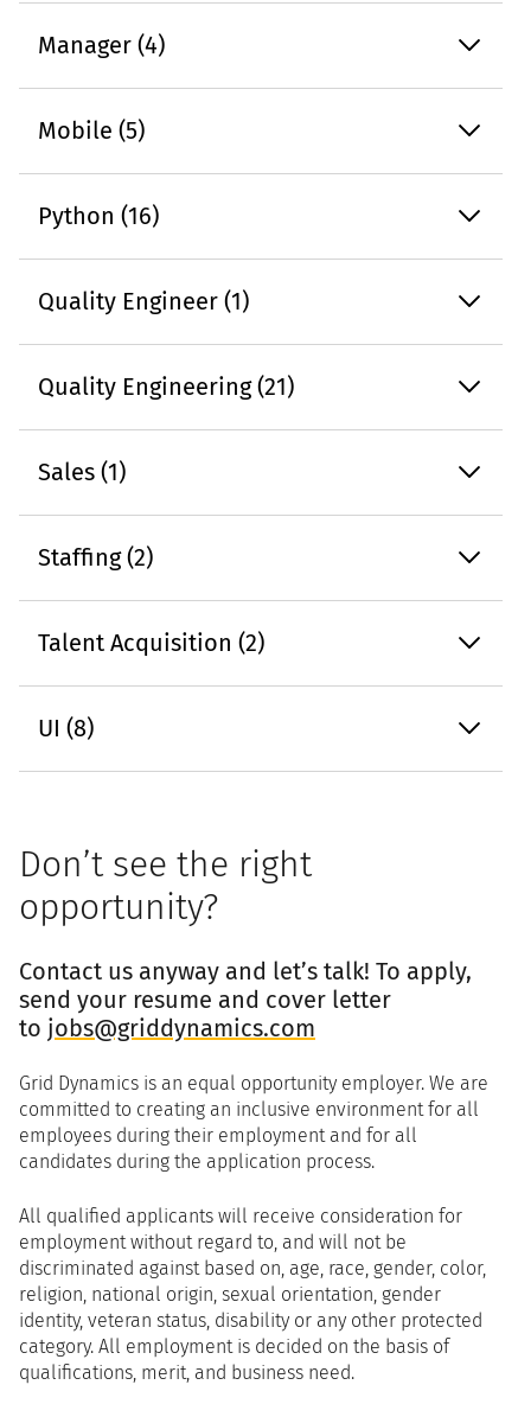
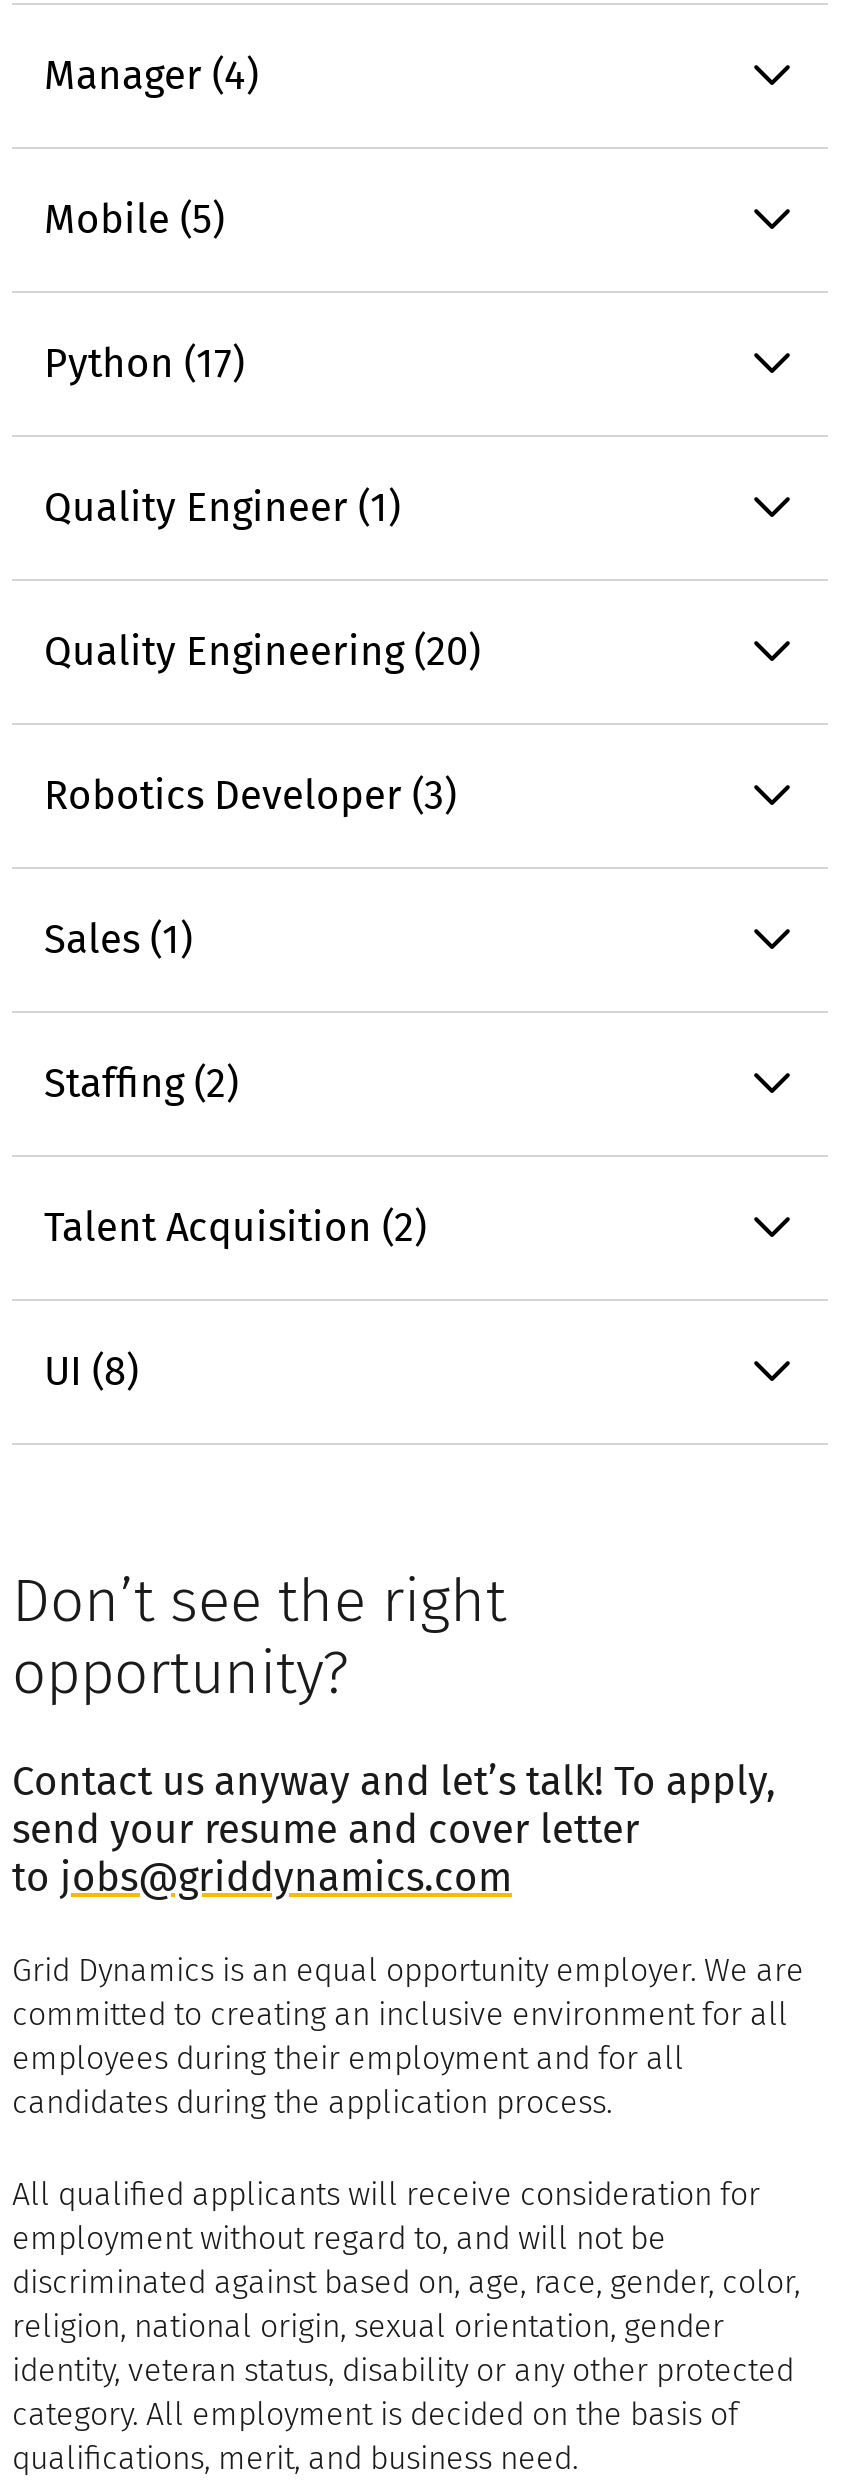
[38,202,159,230] Python (16) -> [44,339,244,387] Python (17)
[38,372,294,401] Quality Engineering (21) -> [44,627,480,819] Quality Engineering (20) | Robotics Developer (3)

